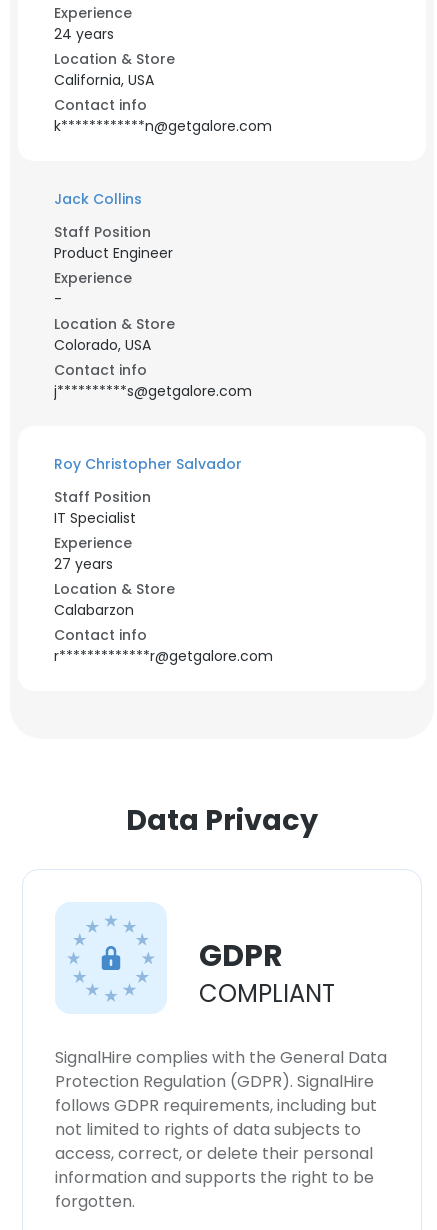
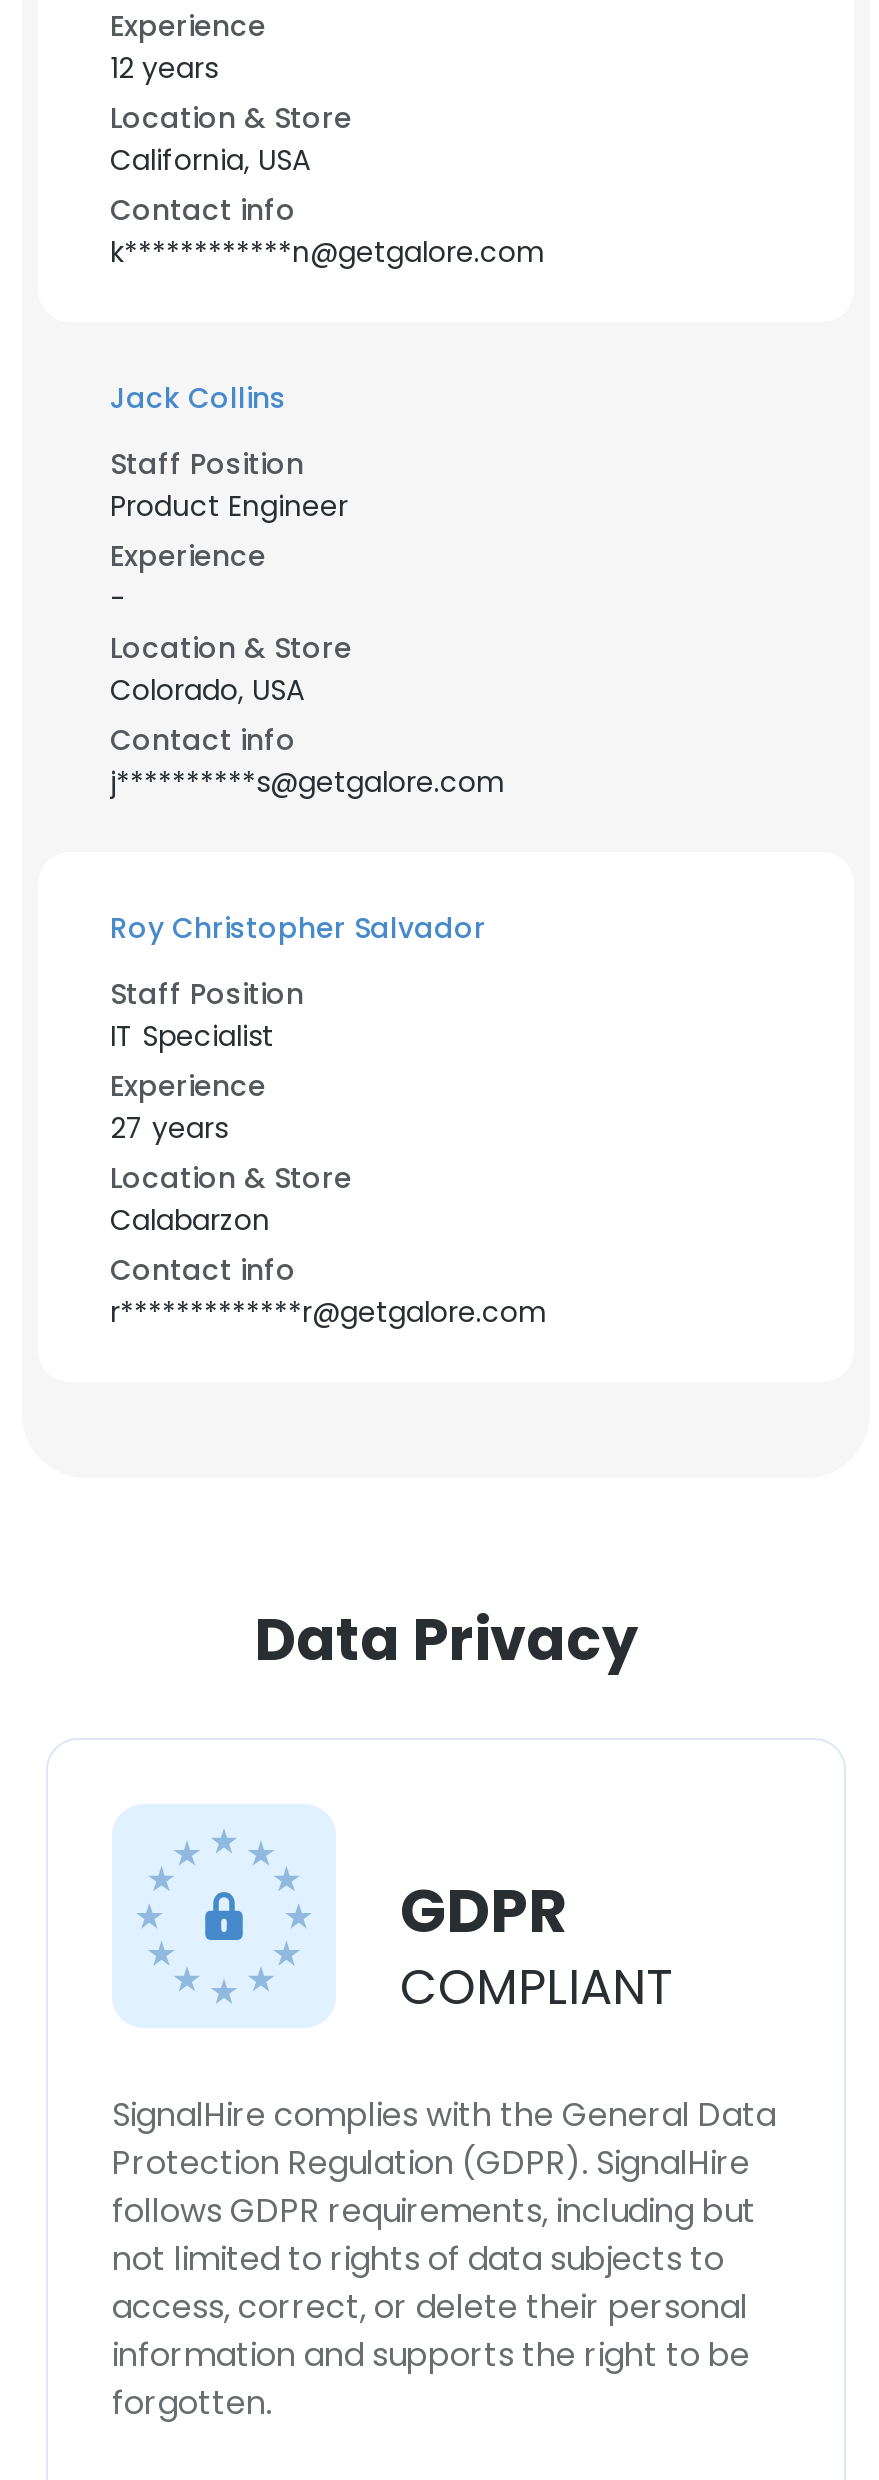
[54,24,114,44] 24 years -> [110,48,218,88] 12 years

